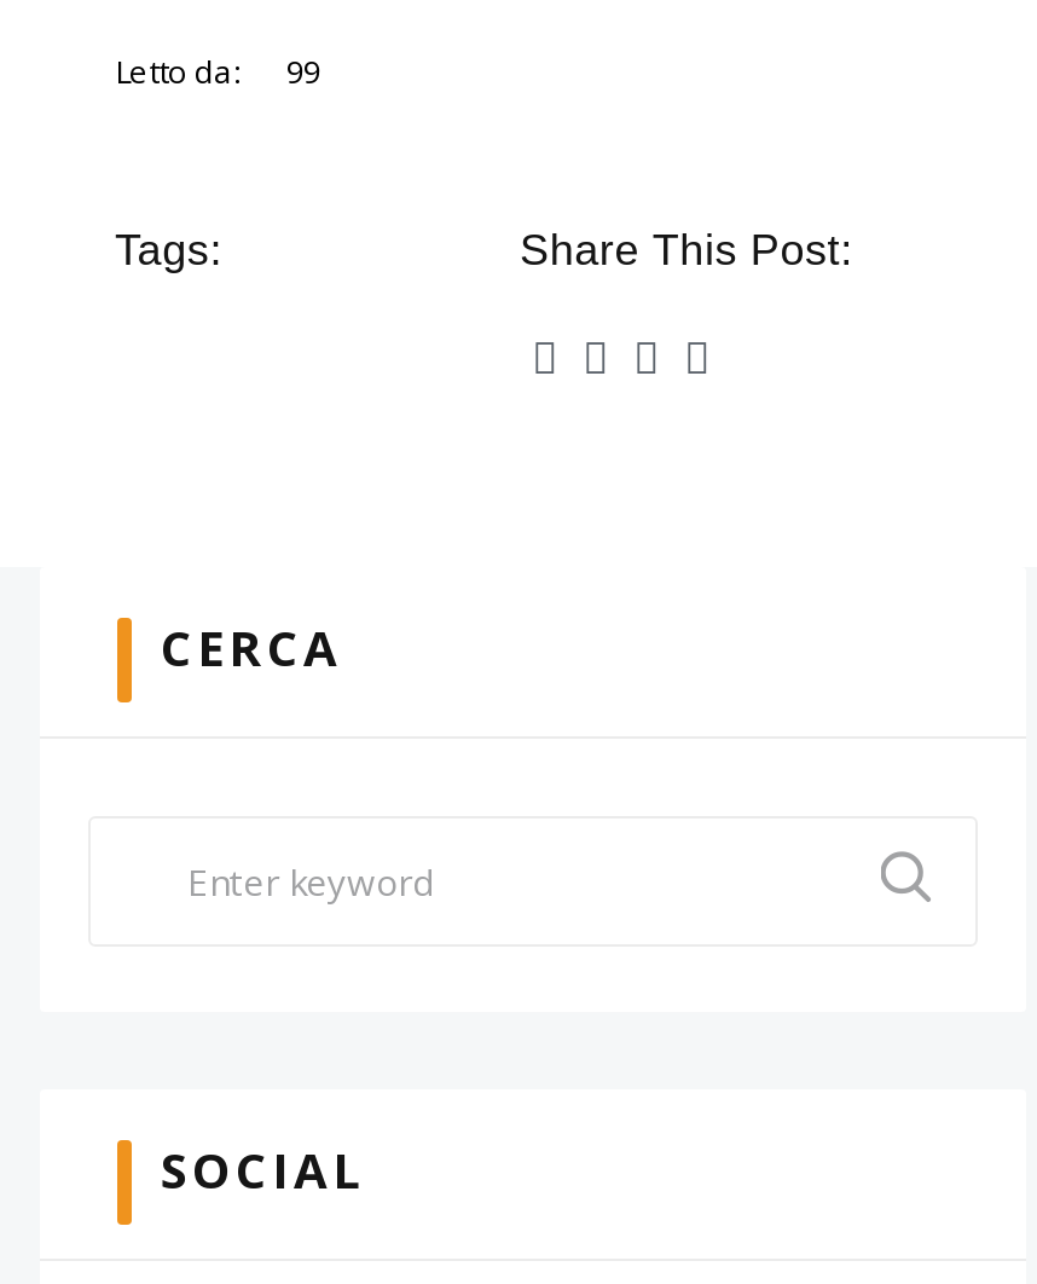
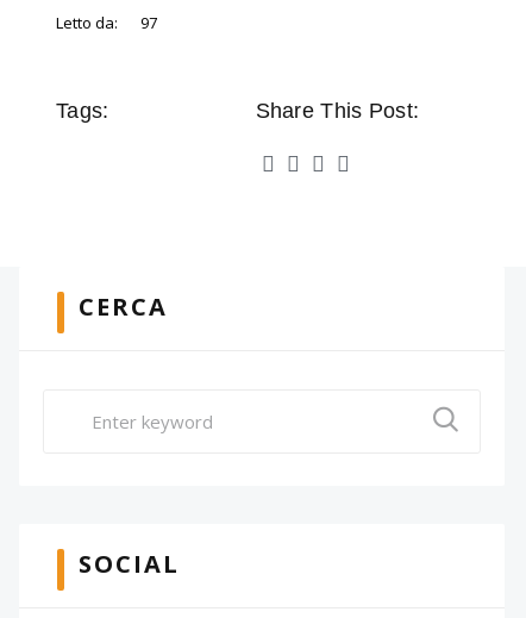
[115,50,320,93] Letto da: 99 -> [56,12,157,33] Letto da: 97

